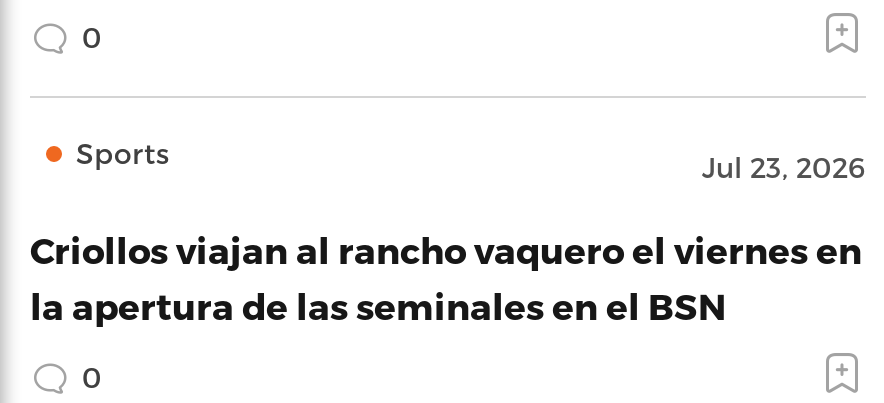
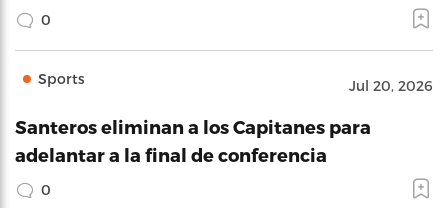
[702,150,866,184] Jul 23, 2026 -> [349,77,433,94] Jul 20, 2026
[30,228,862,326] Criollos viajan al rancho vaquero el viernes en | la apertura de las seminales en el BSN -> [15,116,371,165] Santeros eliminan a los Capitanes para | adelantar a la final de conferencia

